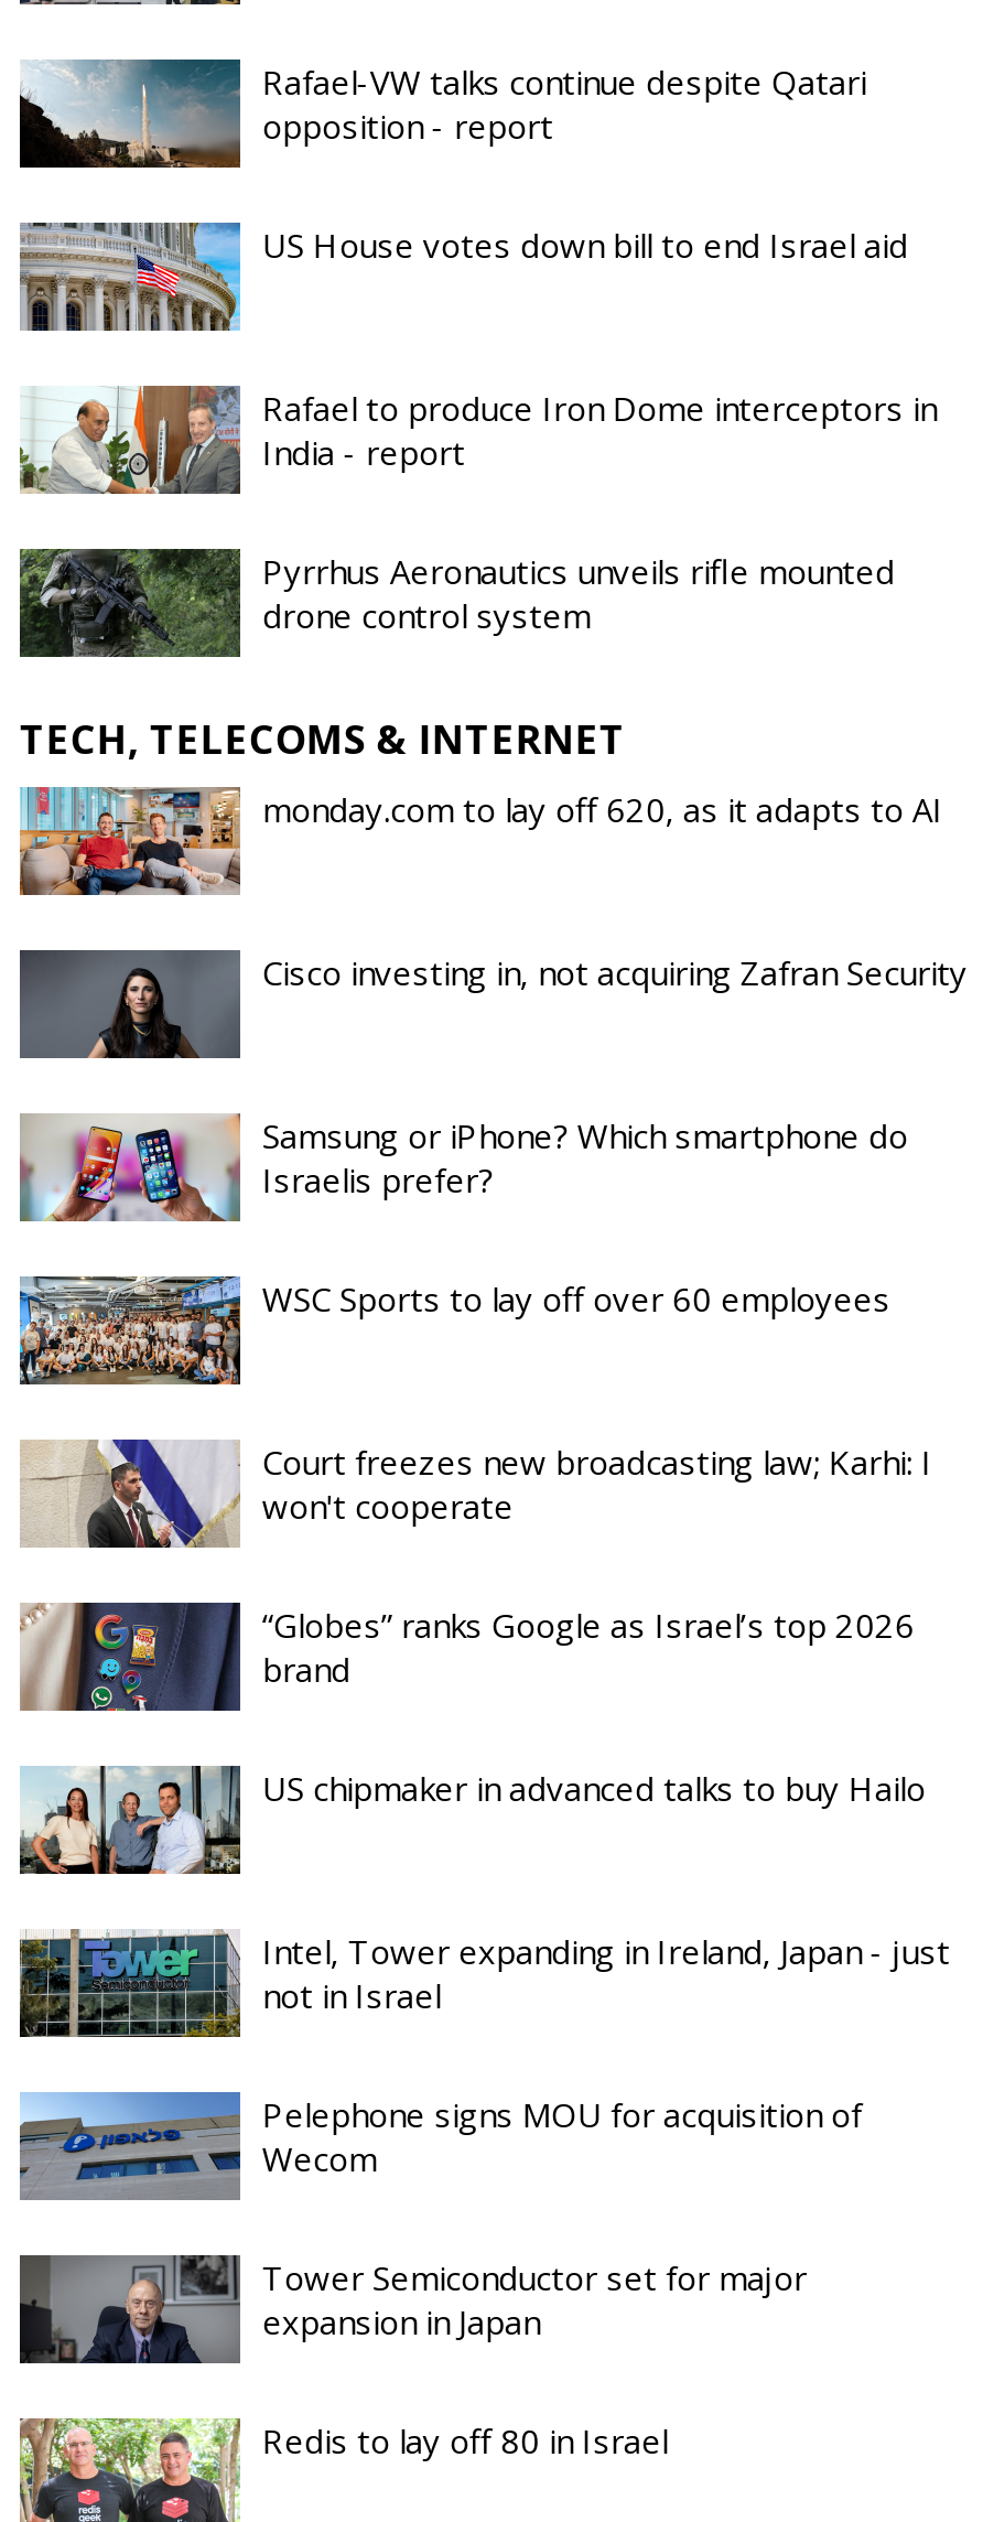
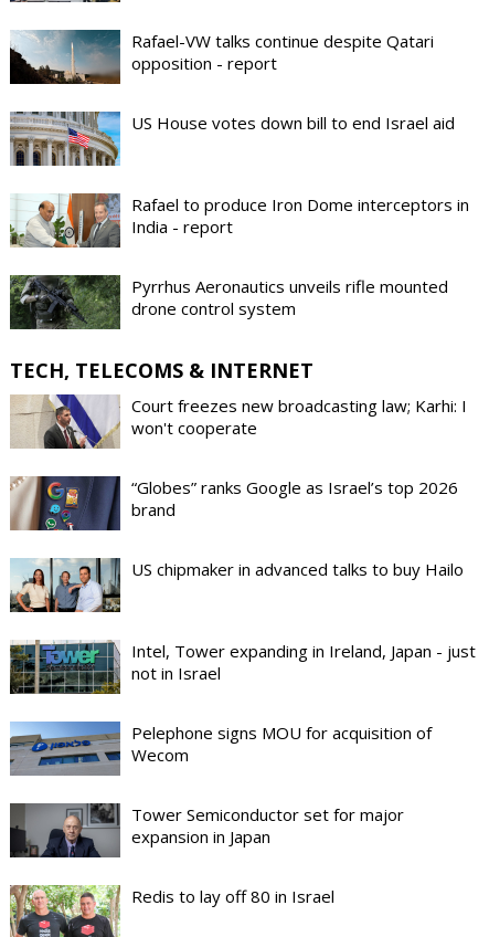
[20,785,943,897] [image] | monday.com to lay off 620, as it adapts to AI -> none
[20,948,967,1060] [image] | Cisco investing in, not acquiring Zafran Security -> none
[18,1113,908,1320] [image] | Samsung or iPhone? Which smartphone do | Israelis prefer? | WSC Sports to lay off over 60 employees -> none
[18,1274,242,1387] [image] -> none

